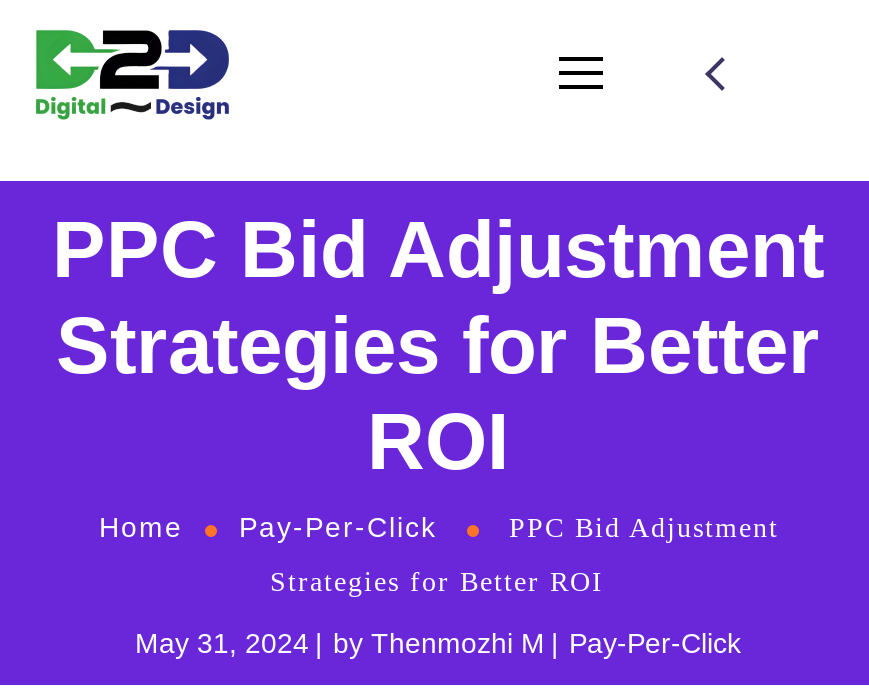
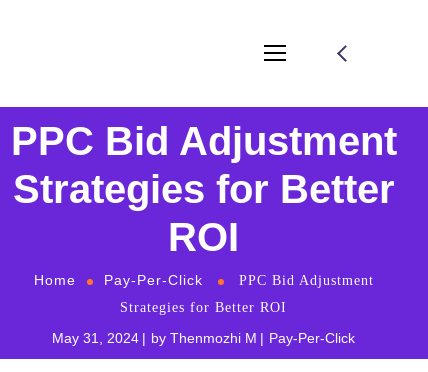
[33,27,231,121] [image] -> none

